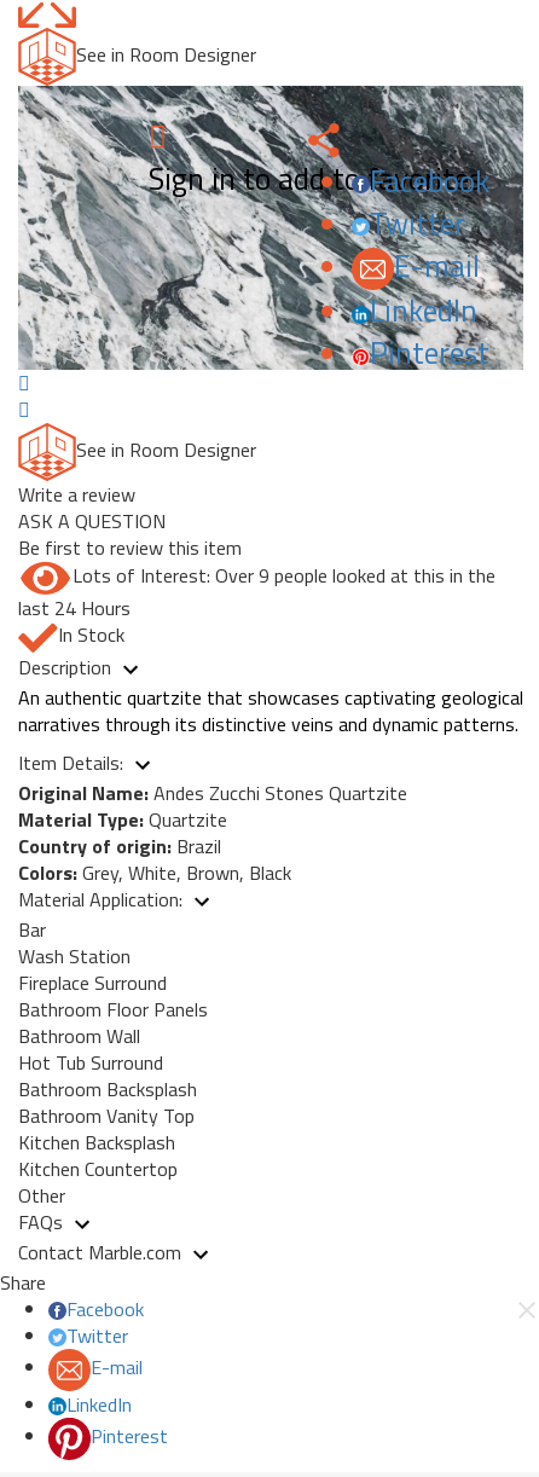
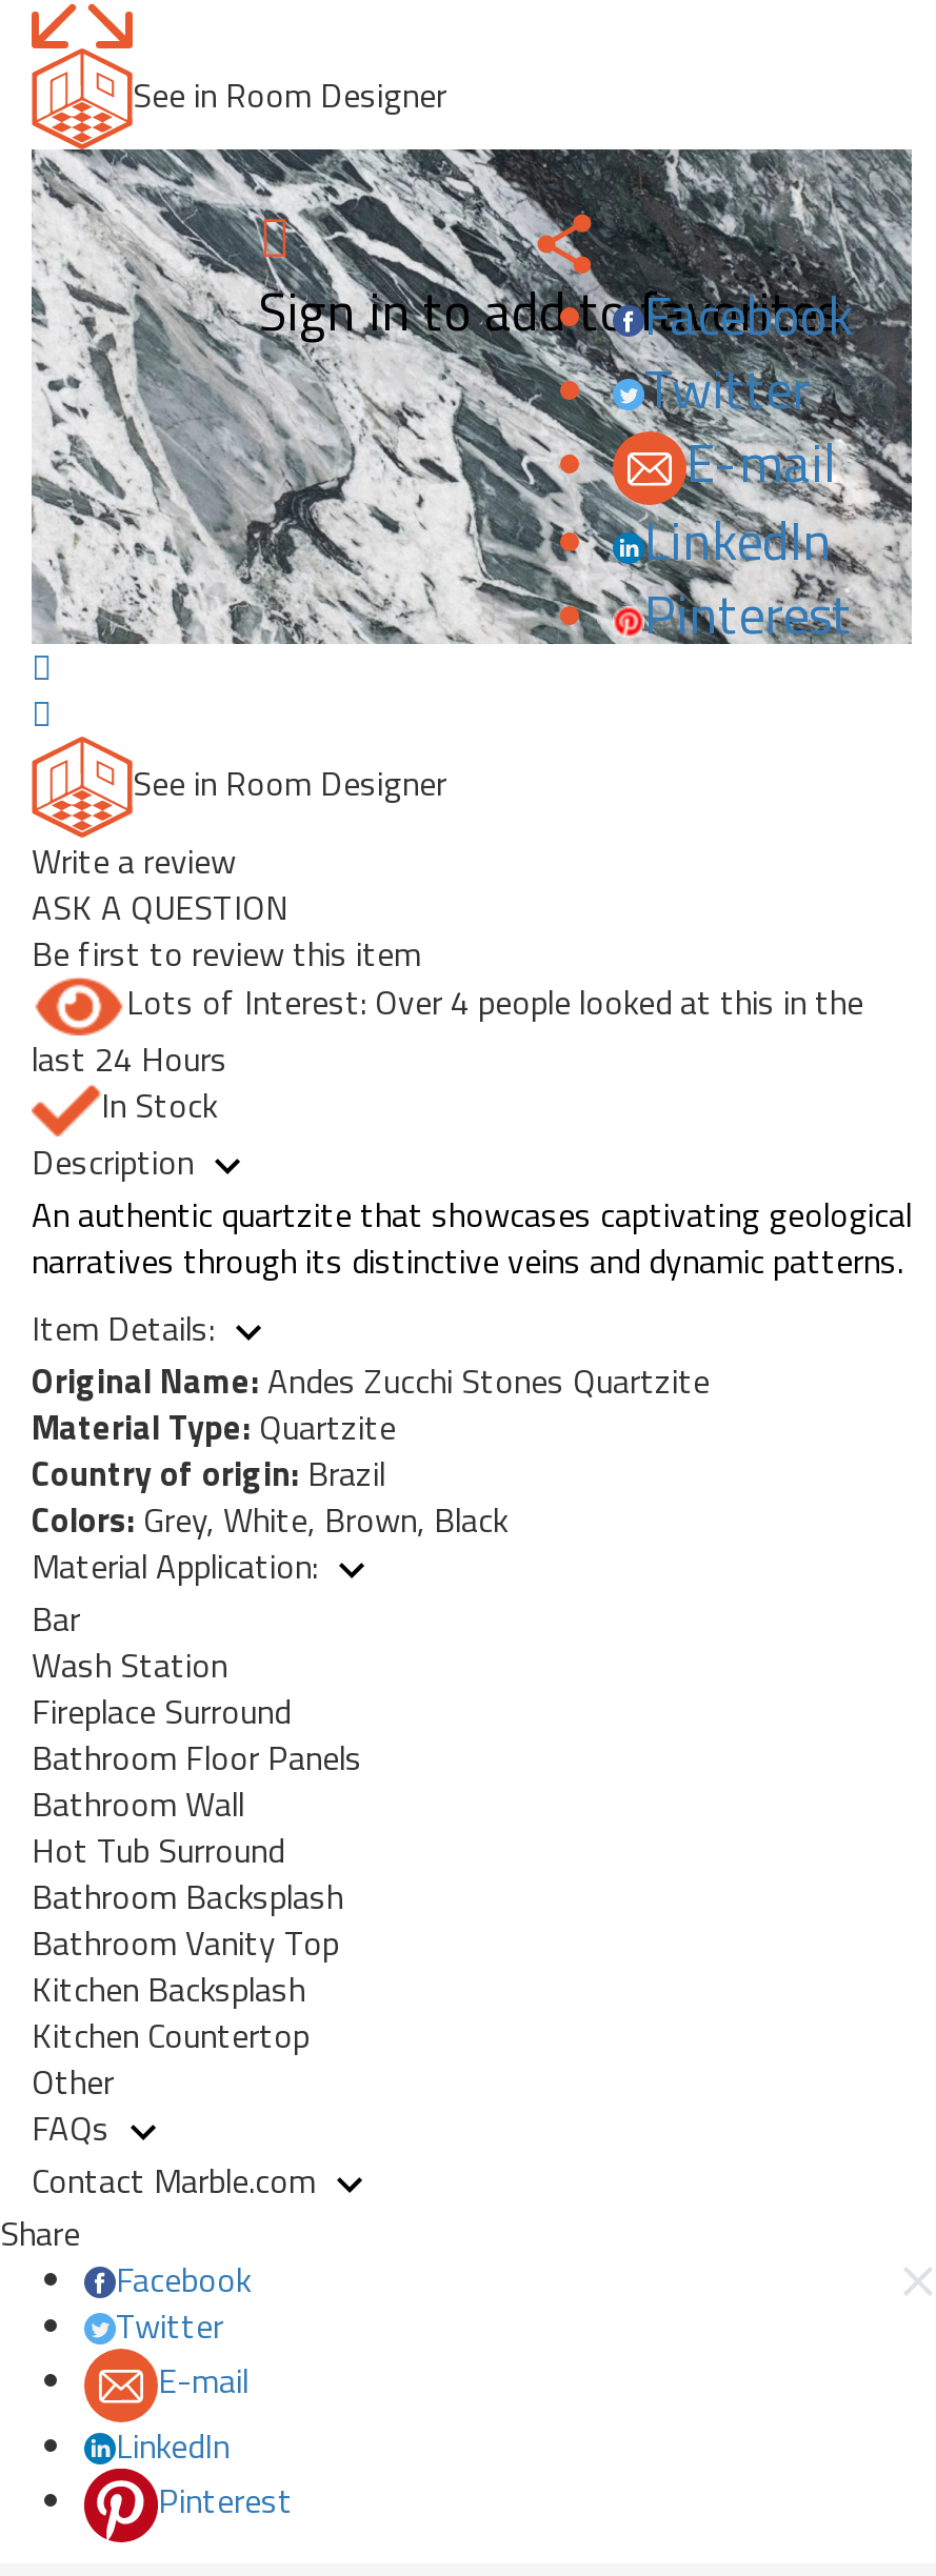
[73,561,495,590] Lots of Interest: Over 9 people looked at this in the -> [126,977,863,1028] Lots of Interest: Over 4 people looked at this in the

